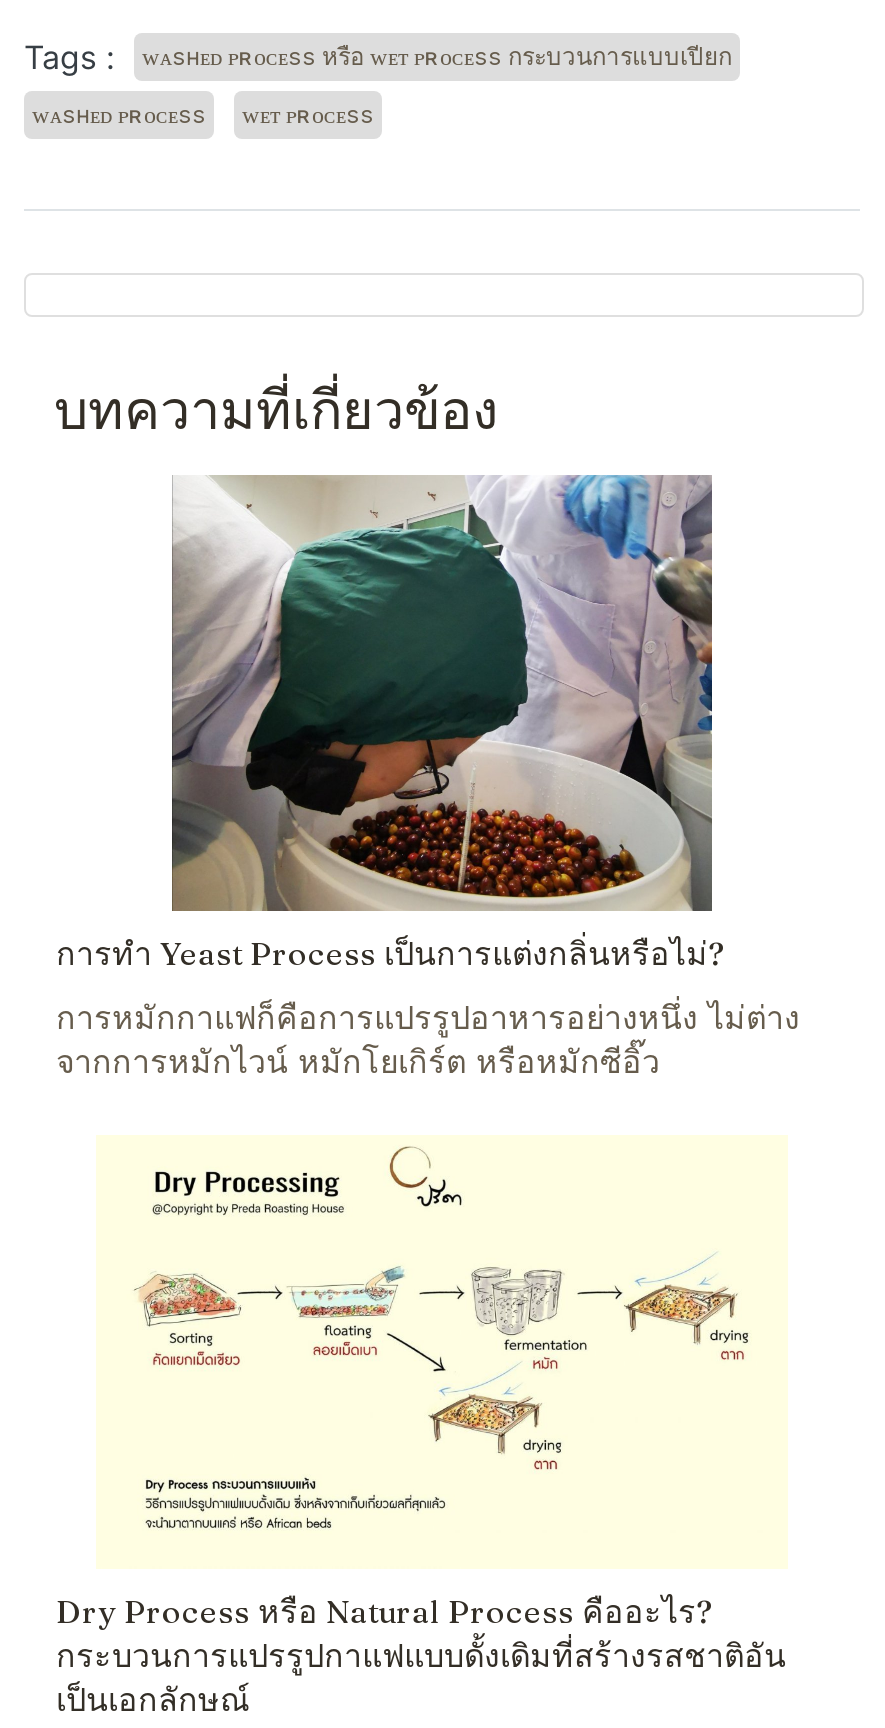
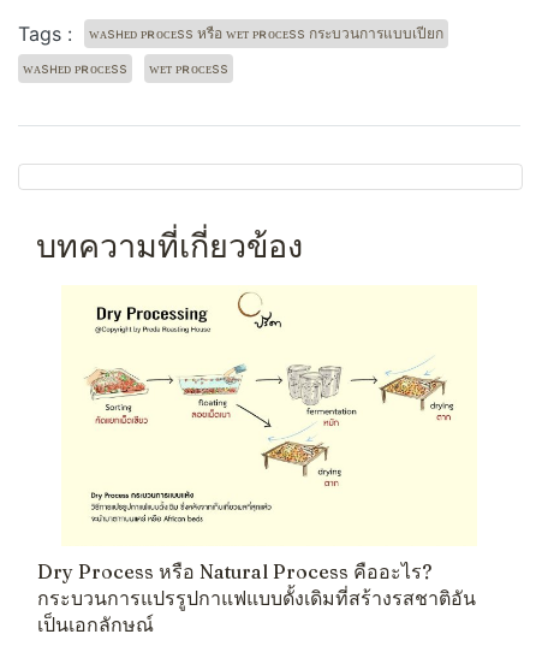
[56,473,800,1080] [image] | การทำ Yeast Process เป็นการแต่งกลิ่นหรือไม่? | การหมักกาแฟก็คือการแปรรูปอาหารอย่างหนึ่ง ไม่ต่าง | จากการหมักไวน์ หมักโยเกิร์ต หรือหมักซีอิ๊ว -> none

